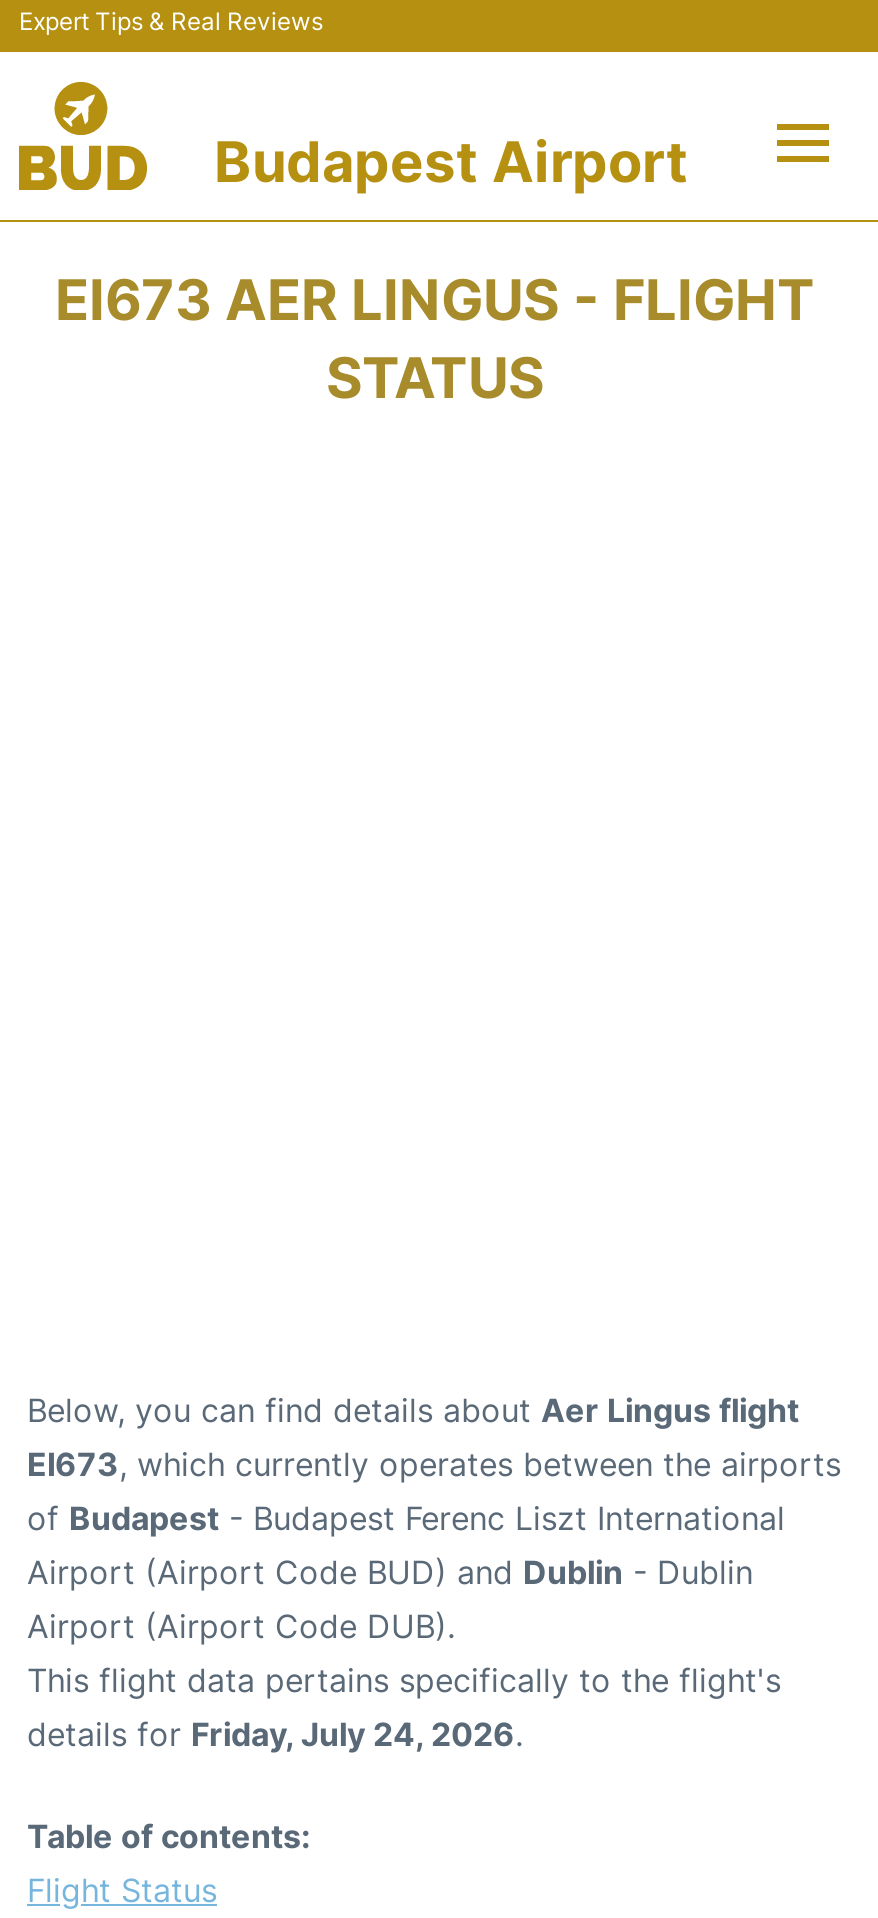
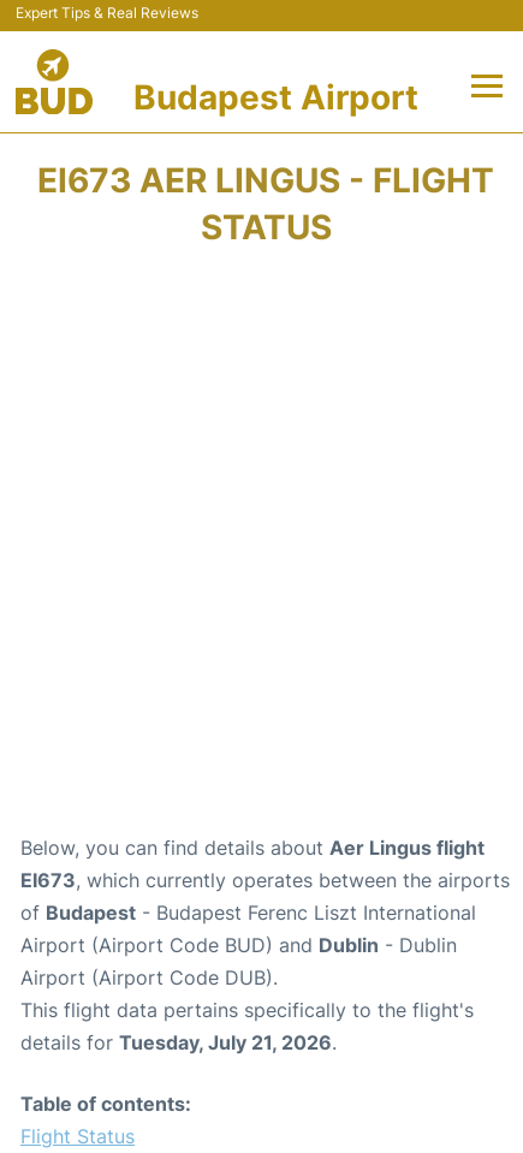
[27,1713,523,1753] details for Friday, July 24, 2026. -> [20,1030,337,1054] details for Tuesday, July 21, 2026.

